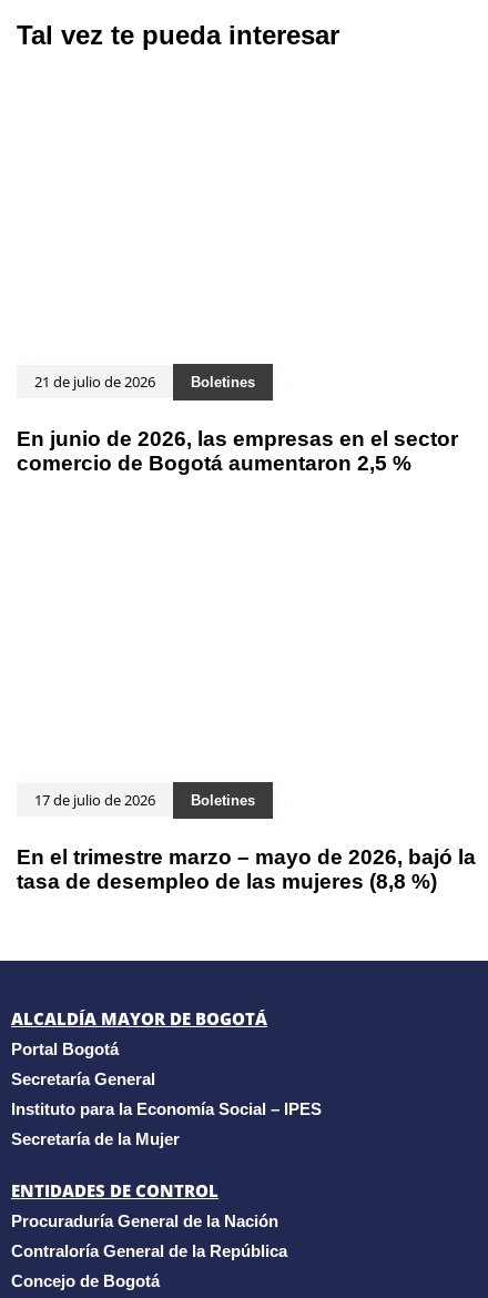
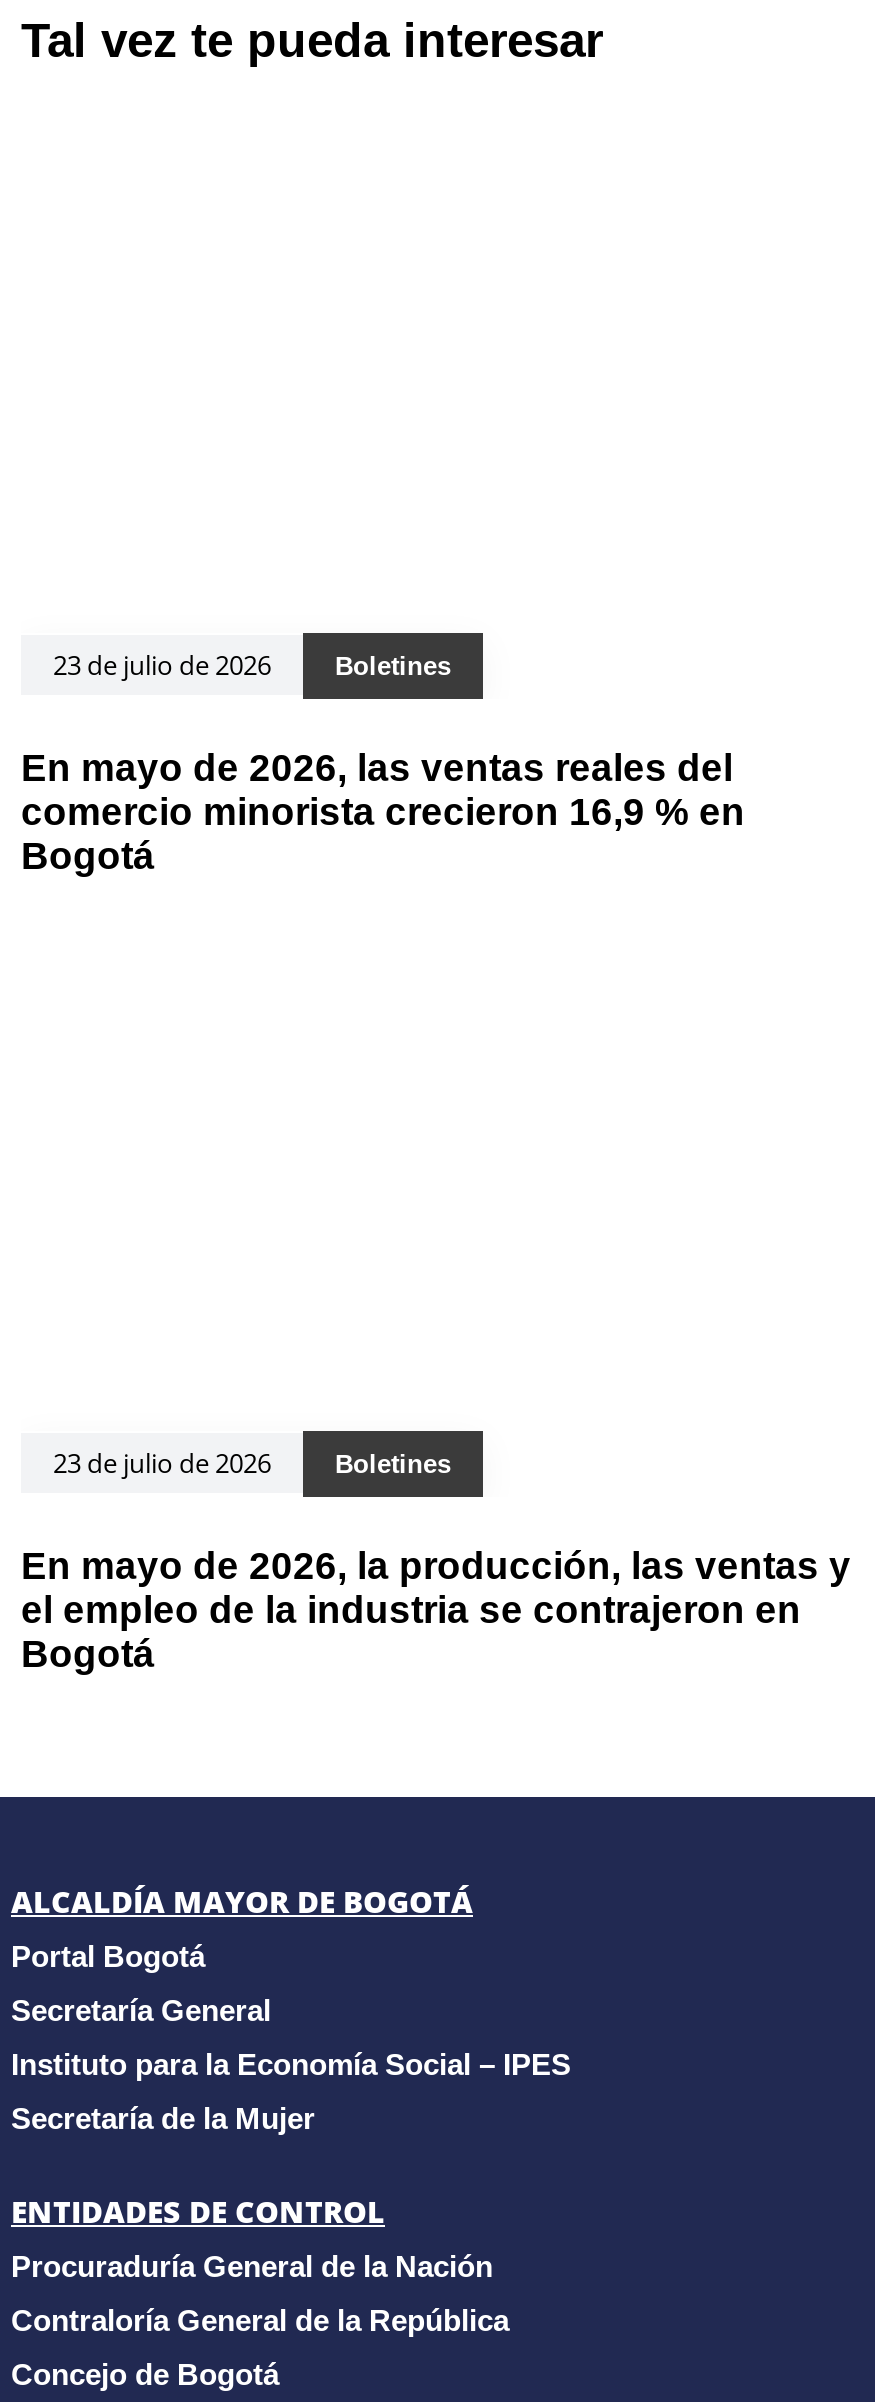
[34,372,155,392] 21 de julio de 2026 -> [53,648,271,684] 23 de julio de 2026
[17,427,458,475] En junio de 2026, las empresas en el sector | comercio de Bogotá aumentaron 2,5 % -> [21,747,745,877] En mayo de 2026, las ventas reales del | comercio minorista crecieron 16,9 % en | Bogotá
[34,790,155,810] 17 de julio de 2026 -> [53,1445,271,1481] 23 de julio de 2026
[17,845,476,893] En el trimestre marzo – mayo de 2026, bajó la | tasa de desempleo de las mujeres (8,8 %) -> [21,1544,851,1674] En mayo de 2026, la producción, las ventas y | el empleo de la industria se contrajeron en | Bogotá

